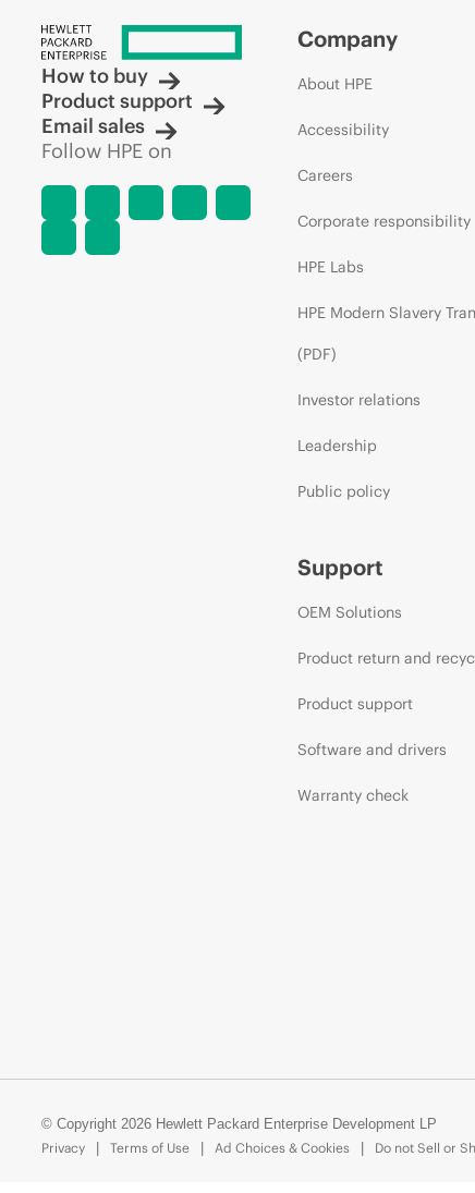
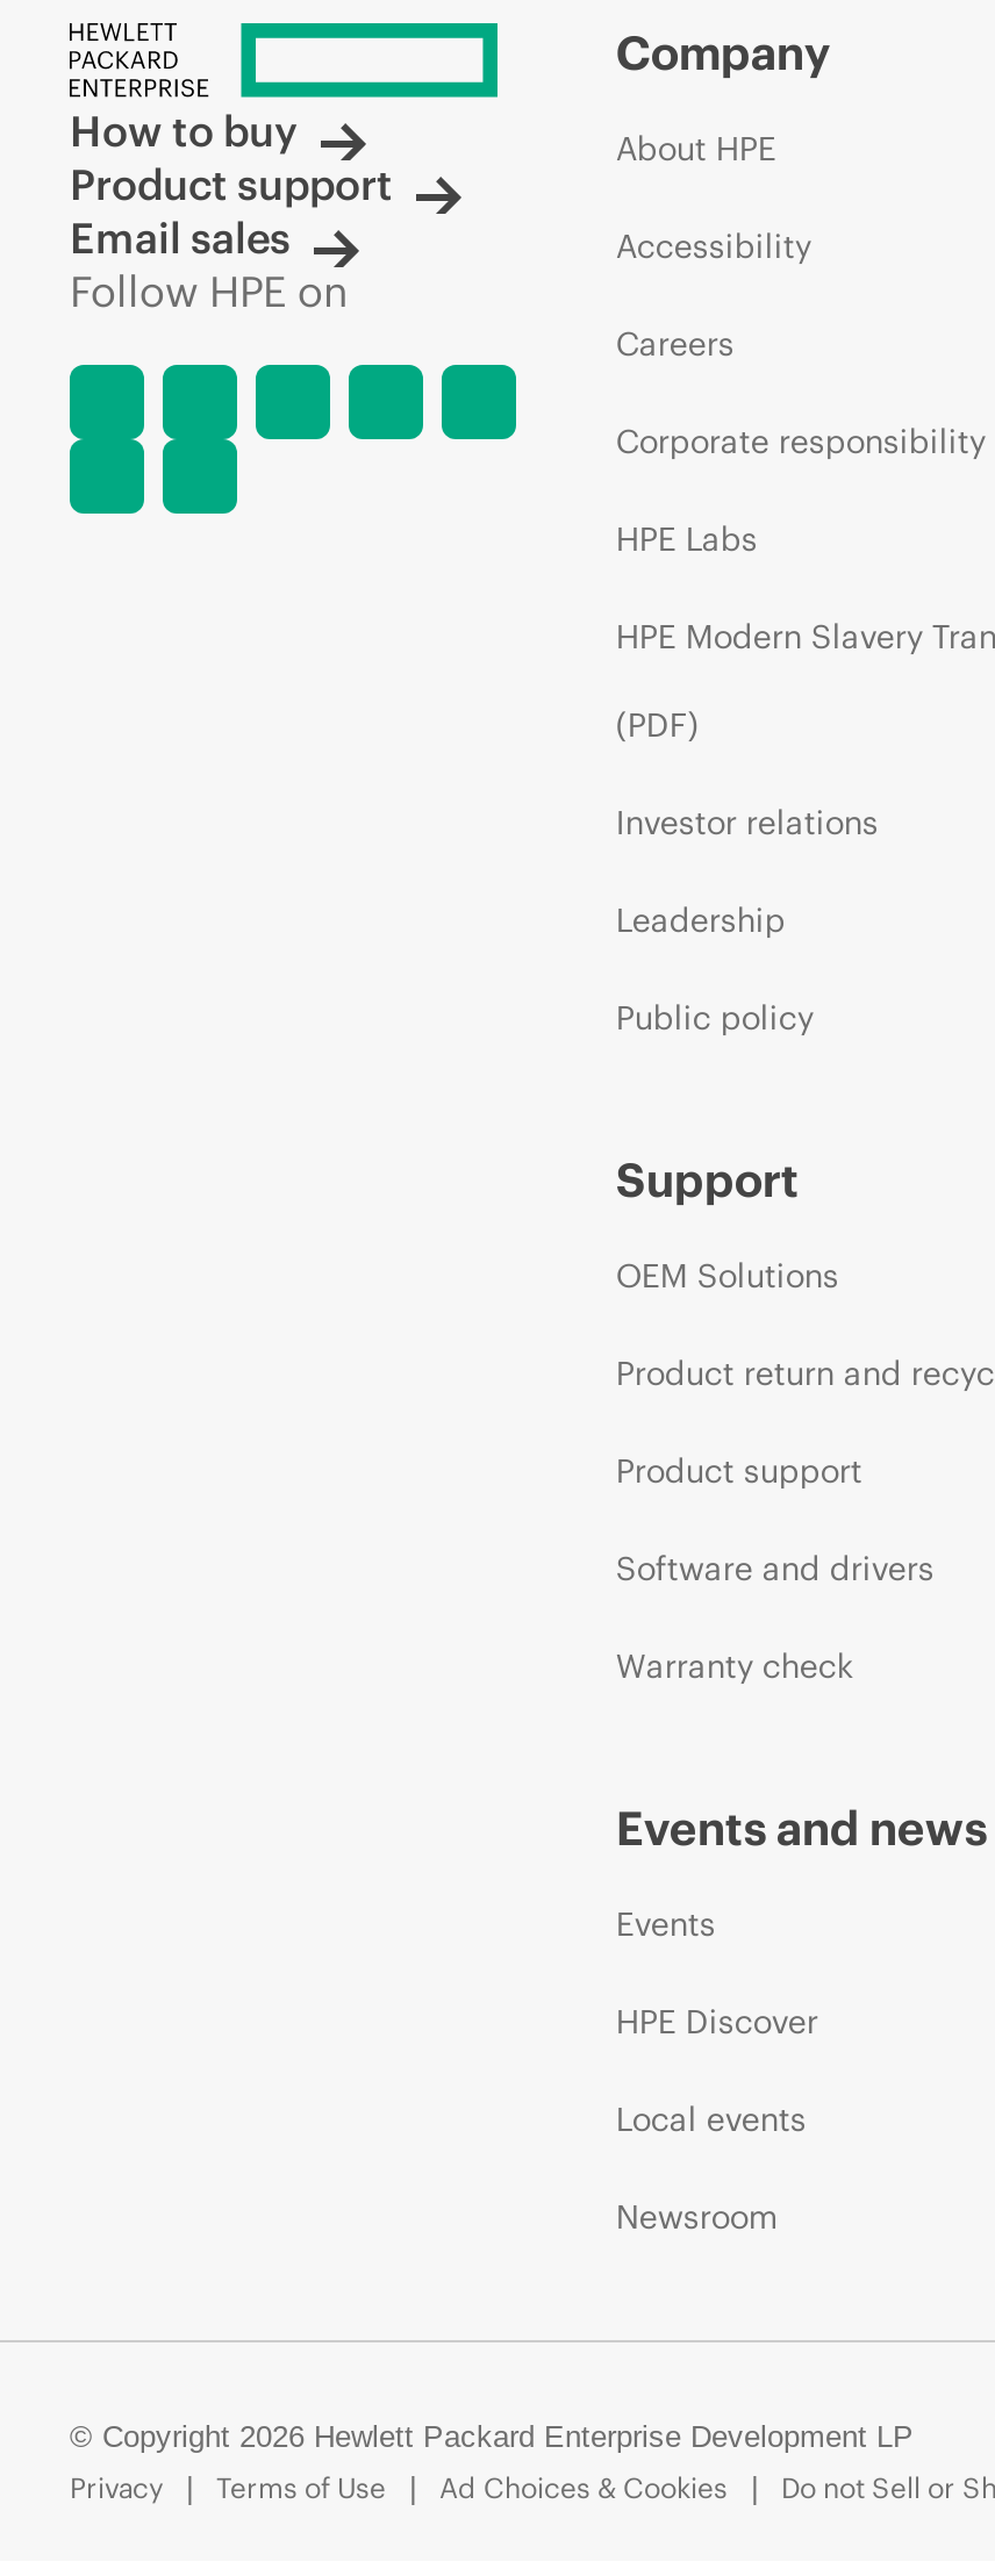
none -> [616,1798,988,2237] Events and news | Events | HPE Discover | Local events | Newsroom

